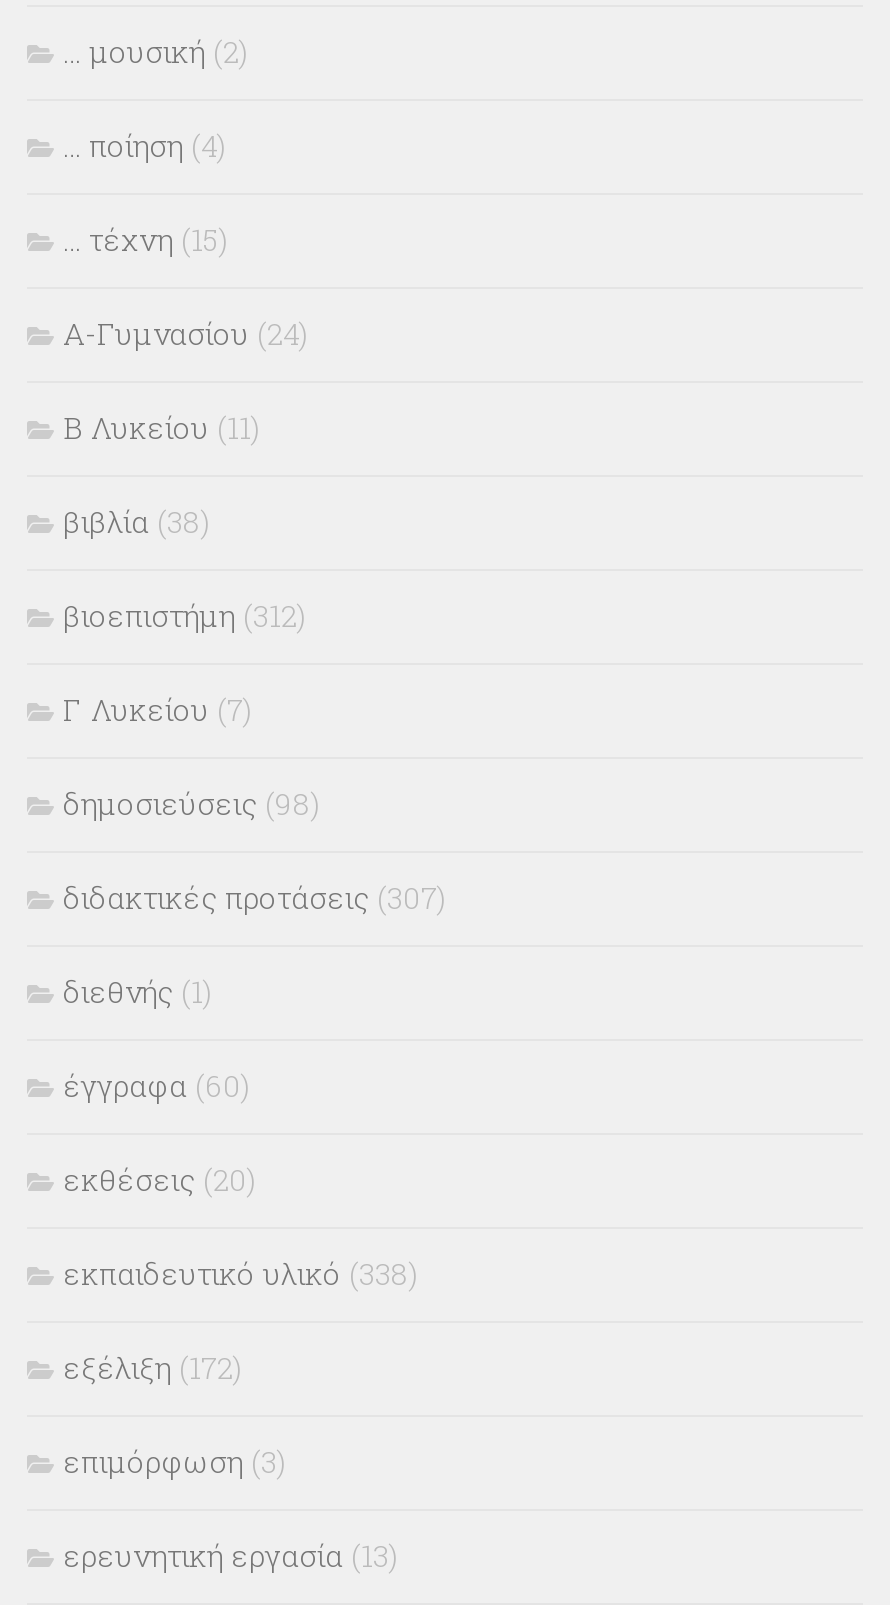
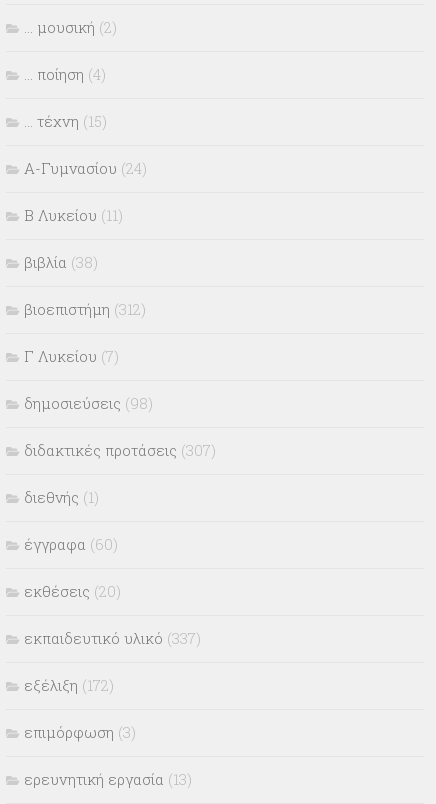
[63,1253,419,1293] εκπαιδευτικό υλικό (338) -> [24,628,201,648] εκπαιδευτικό υλικό (337)

